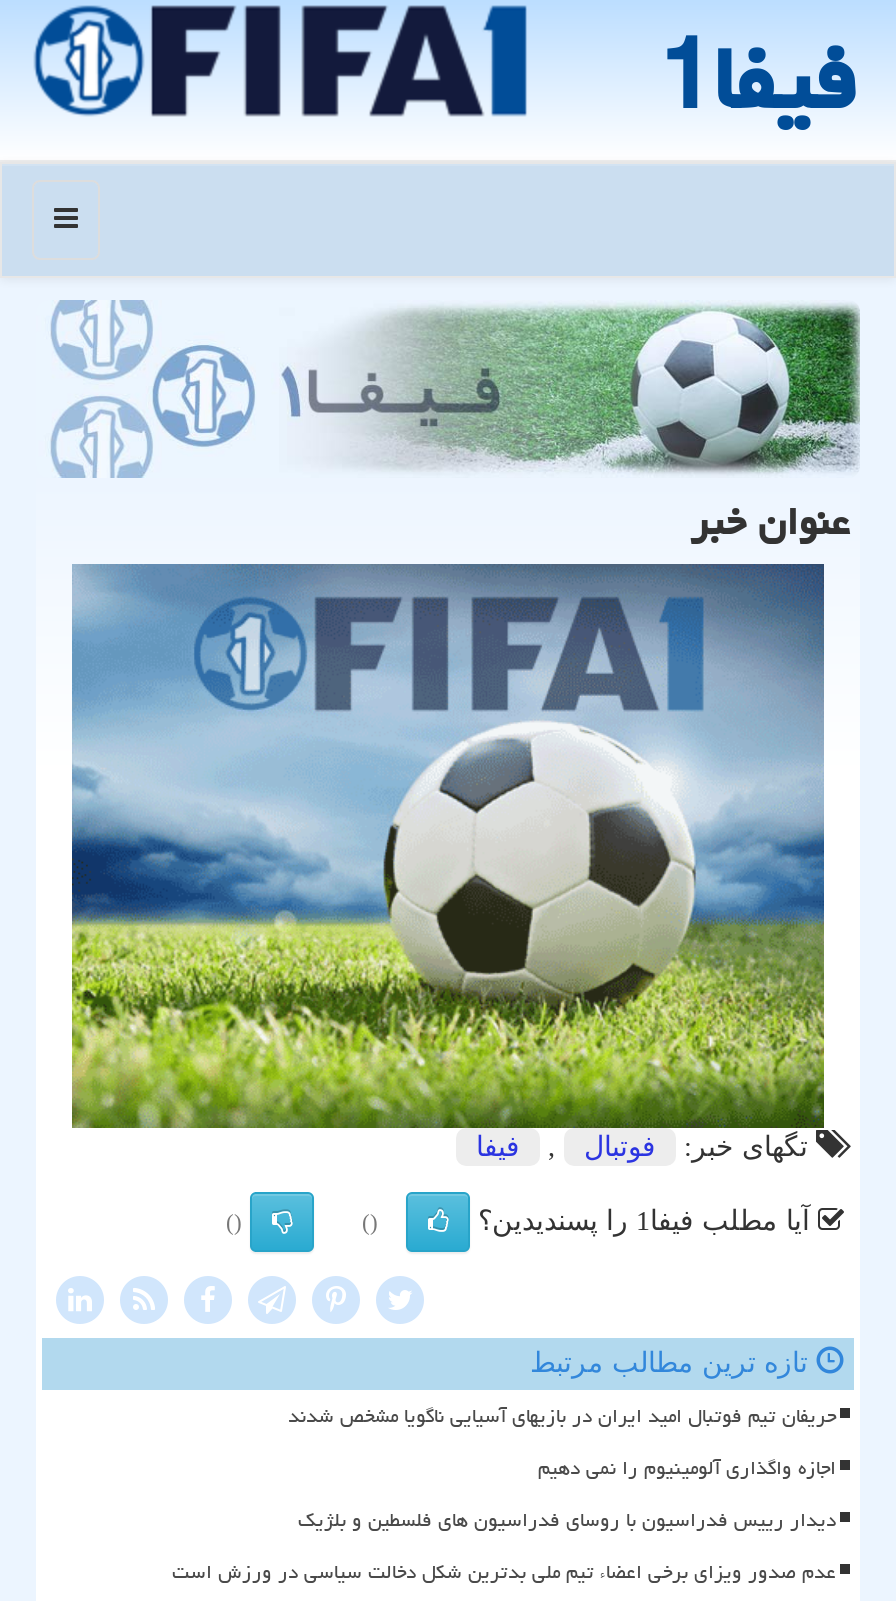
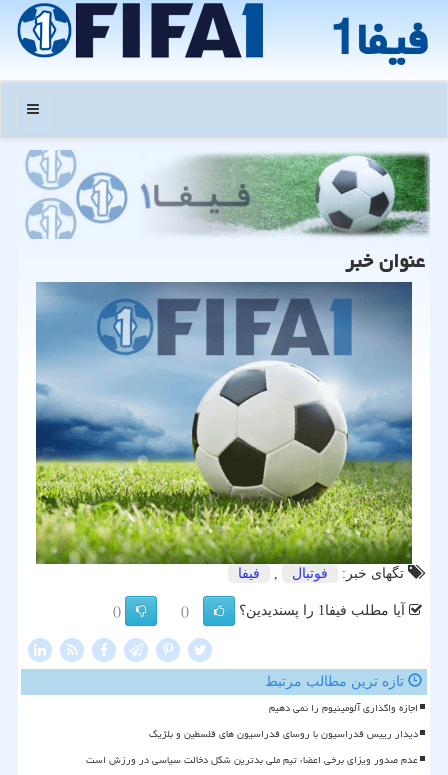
[288,1397,836,1437] حریفان تیم فوتبال امید ایران در بازیهای آسیایی ناگویا مشخص شدند -> none

